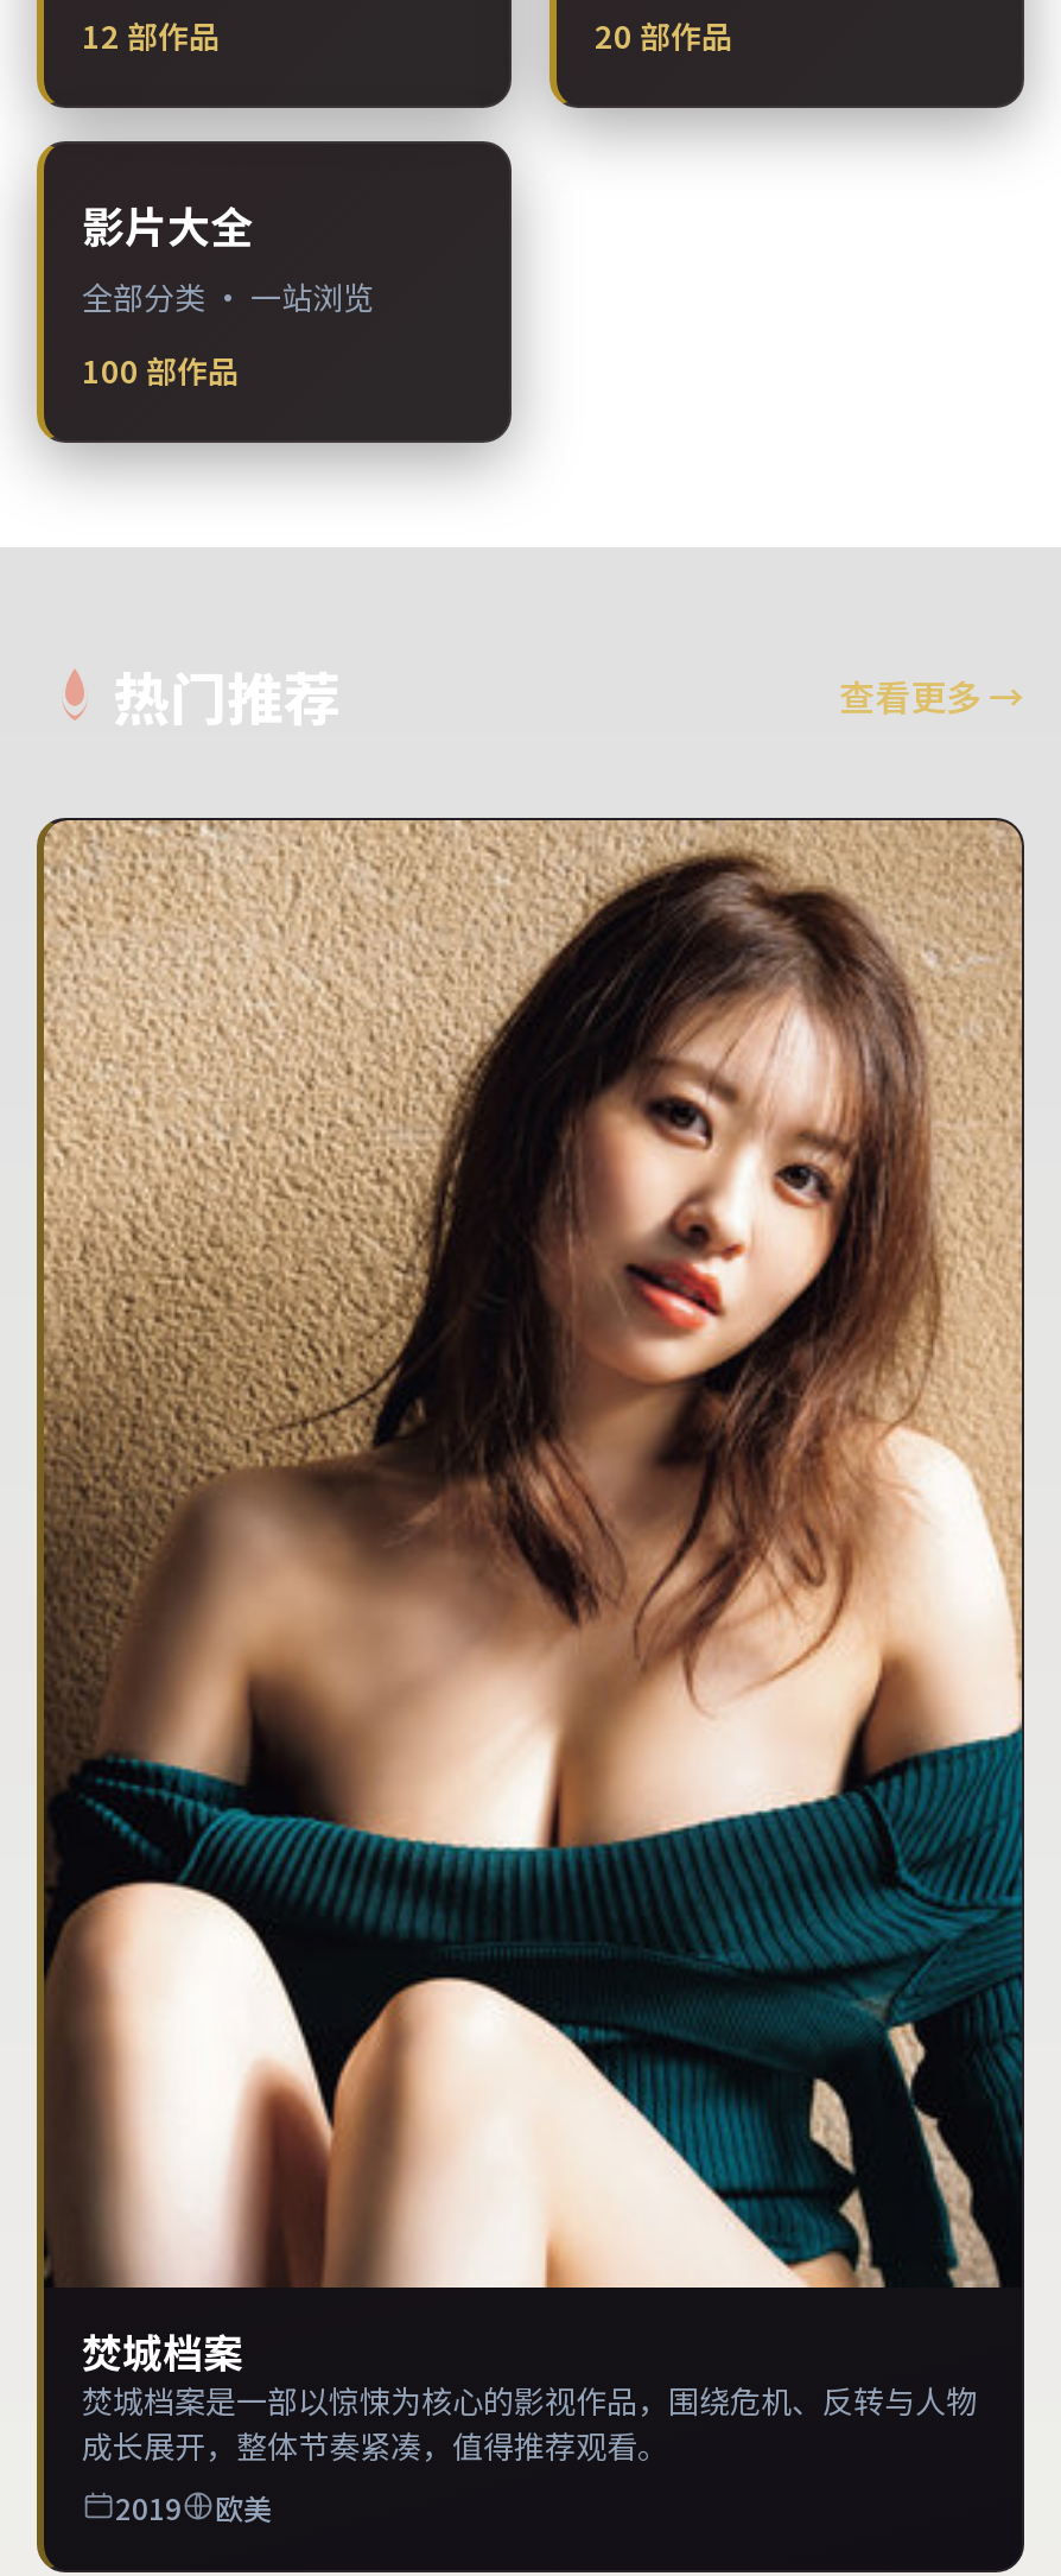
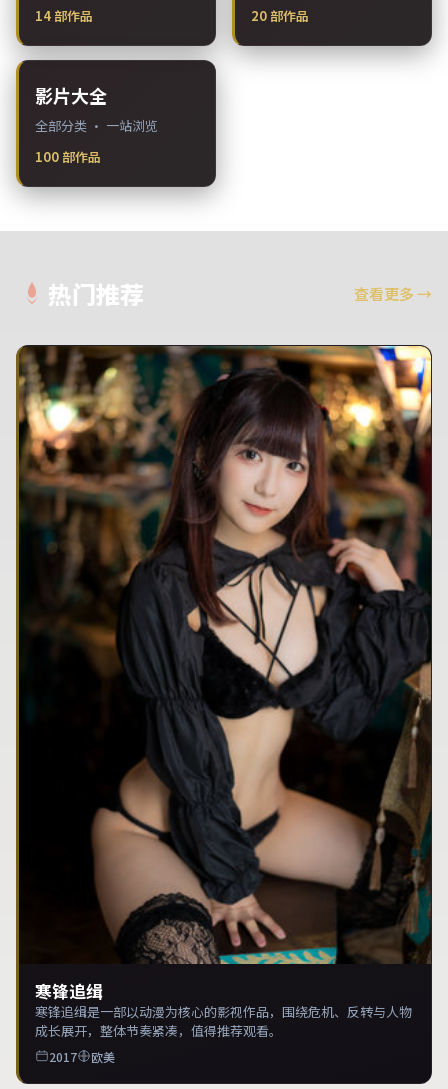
[82,13,220,58] 12部作品 -> [35,6,93,25] 14部作品
[42,818,1024,2424] [image] | 焚城档案 | 焚城档案是一部以惊悚为核心的影视作品，围绕危机、反转与人物 -> [18,345,432,1021] [image] | 寒锋追缉 | 寒锋追缉是一部以动漫为核心的影视作品，围绕危机、反转与人物
[115,2486,272,2527] 2019 欧美 -> [49,1048,115,1065] 2017 欧美

